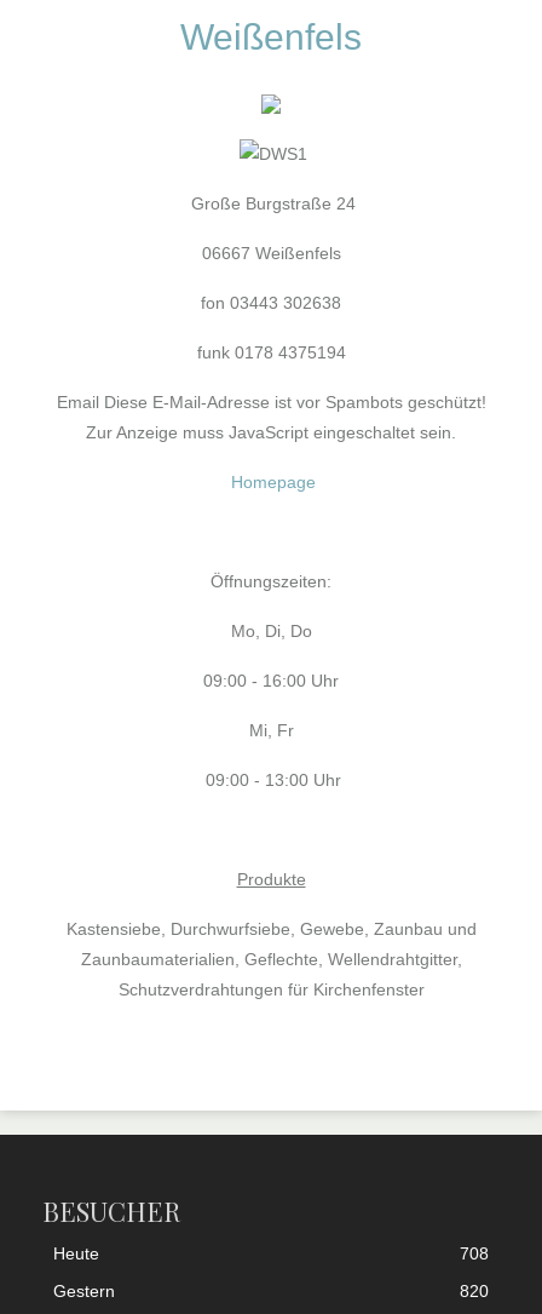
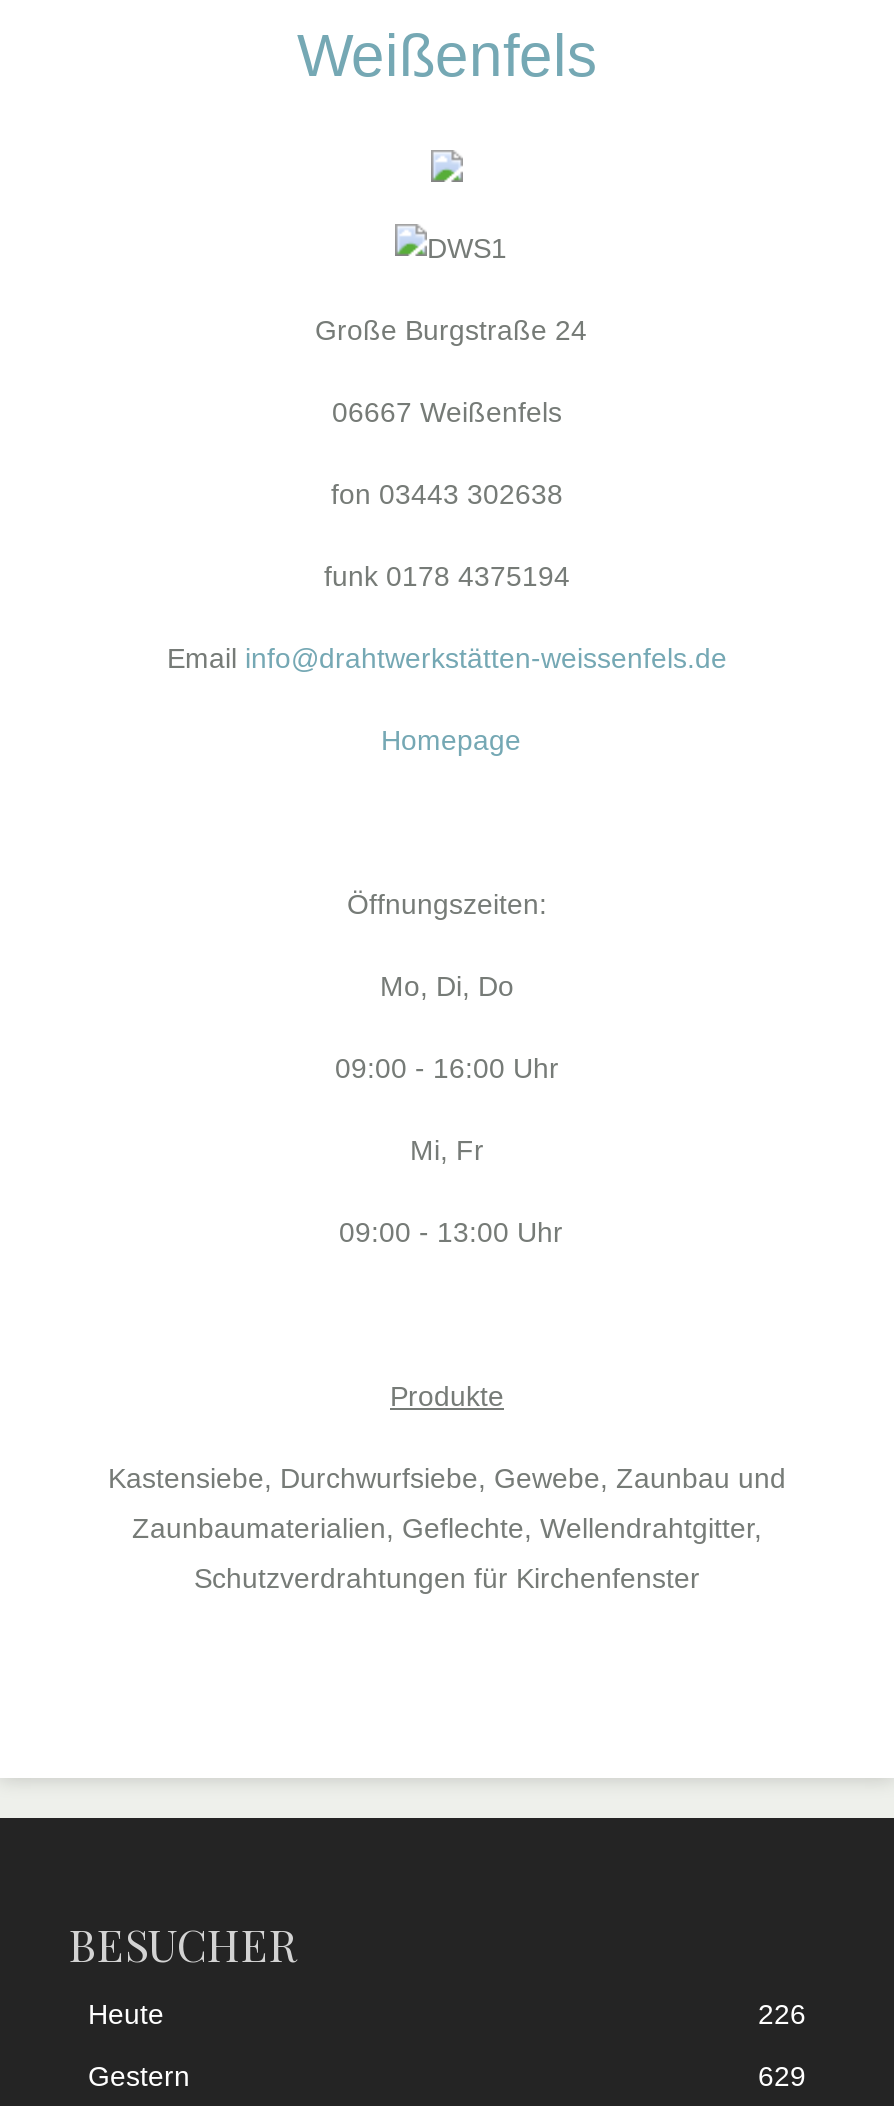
[56,392,486,442] Email Diese E-Mail-Adresse ist vor Spambots geschützt! | Zur Anzeige muss JavaScript eingeschaltet sein. -> [167,642,727,674] Email info@drahtwerkstätten-weissenfels.de
[459,1244,488,1263] 708 -> [758,1998,806,2030] 226
[459,1281,488,1300] 820 -> [758,2060,806,2092] 629

